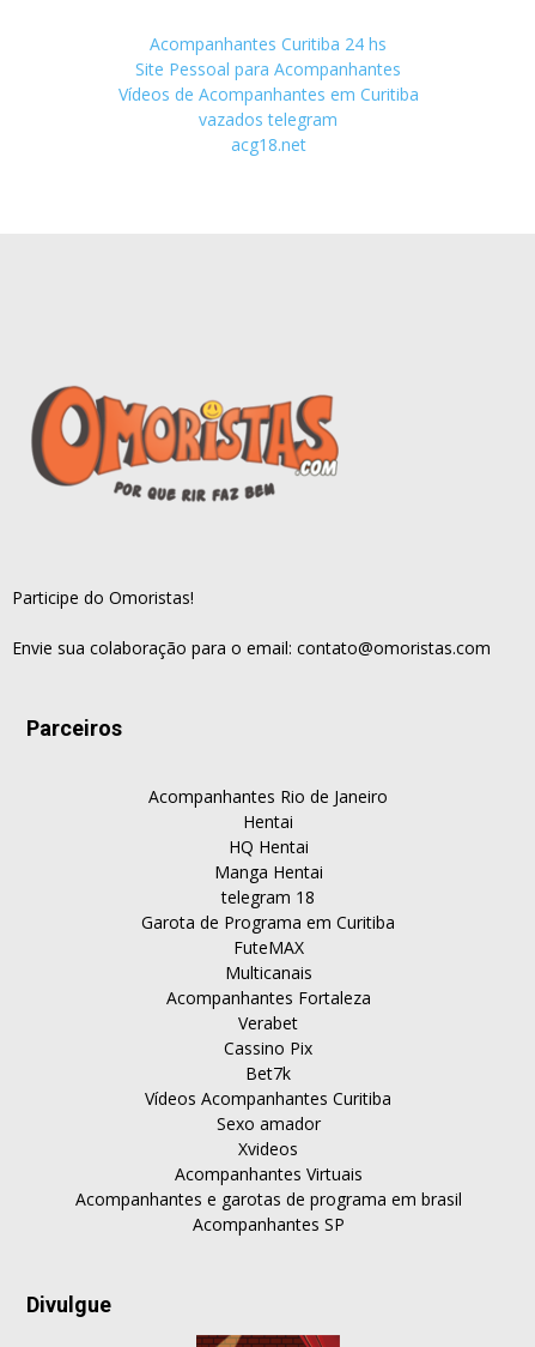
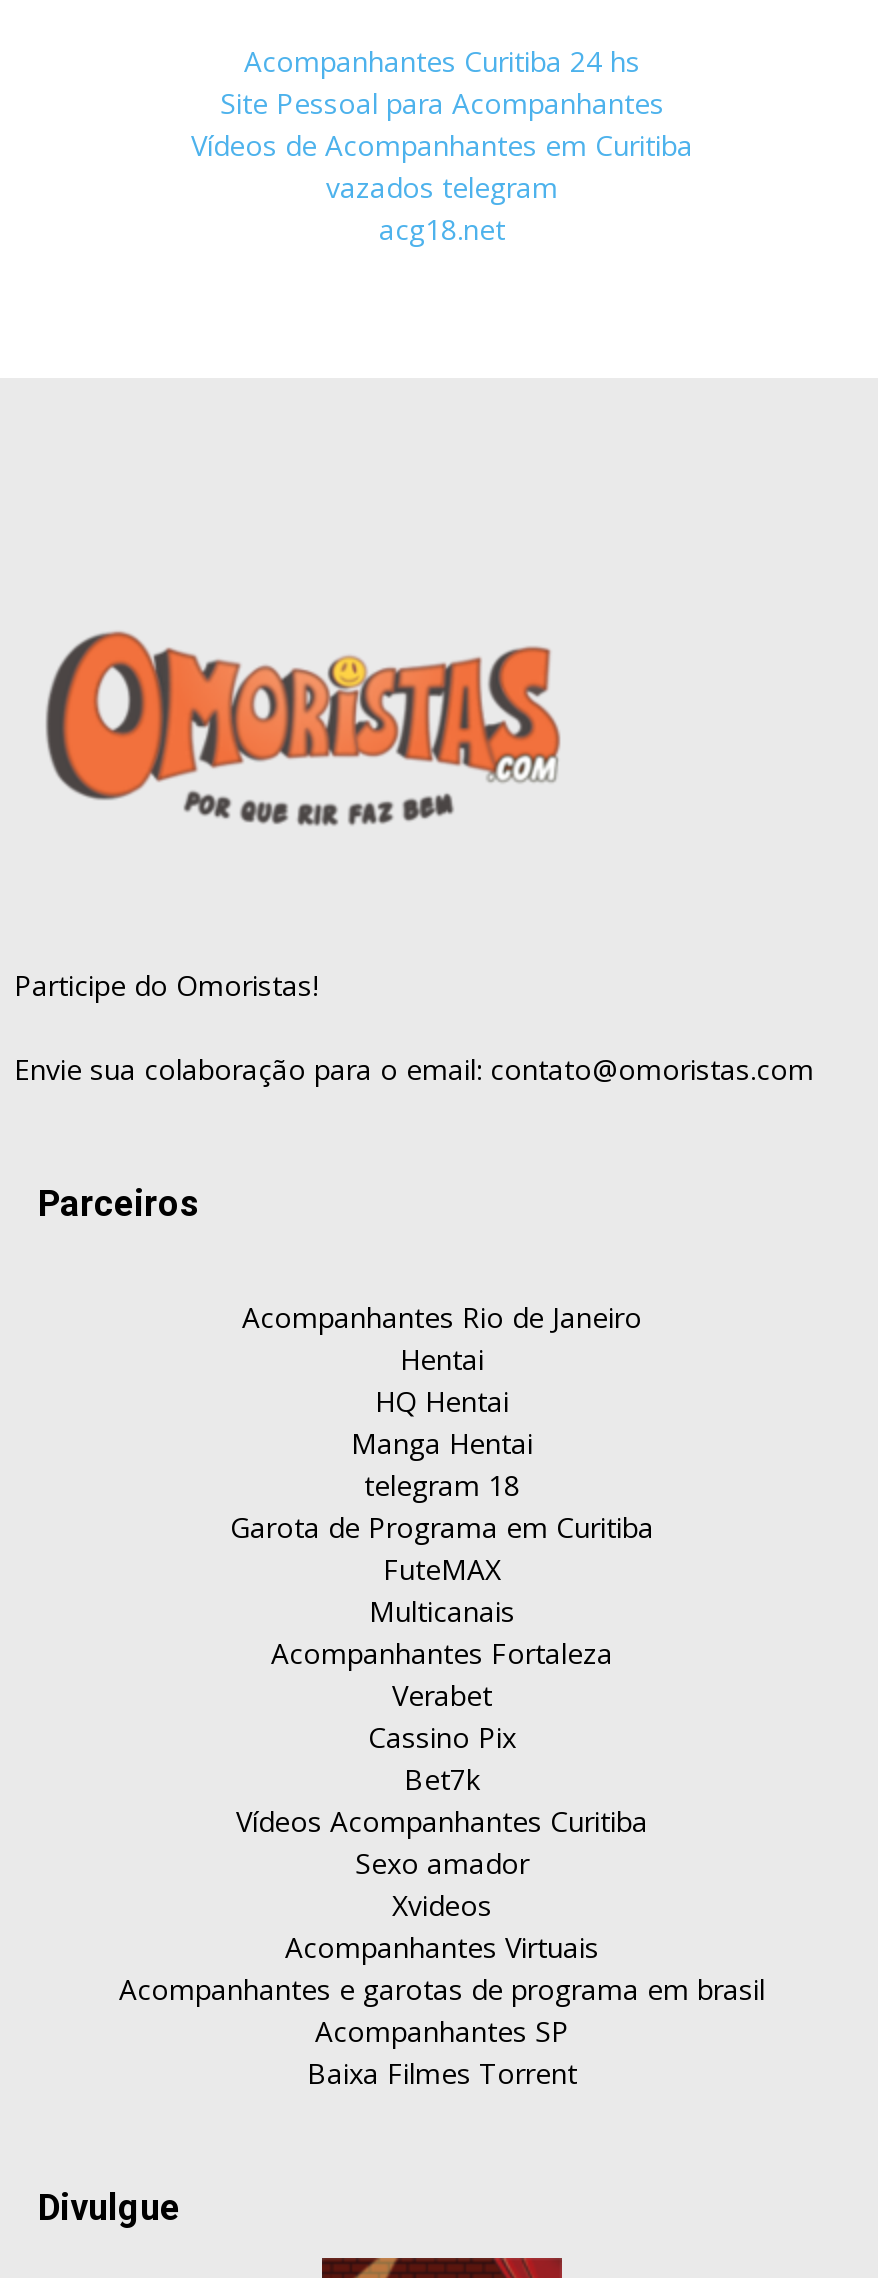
none -> [307,2054,577,2092] Baixa Filmes Torrent

